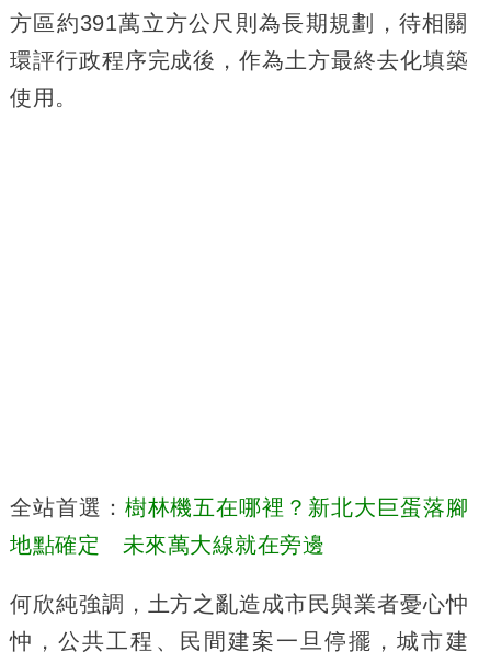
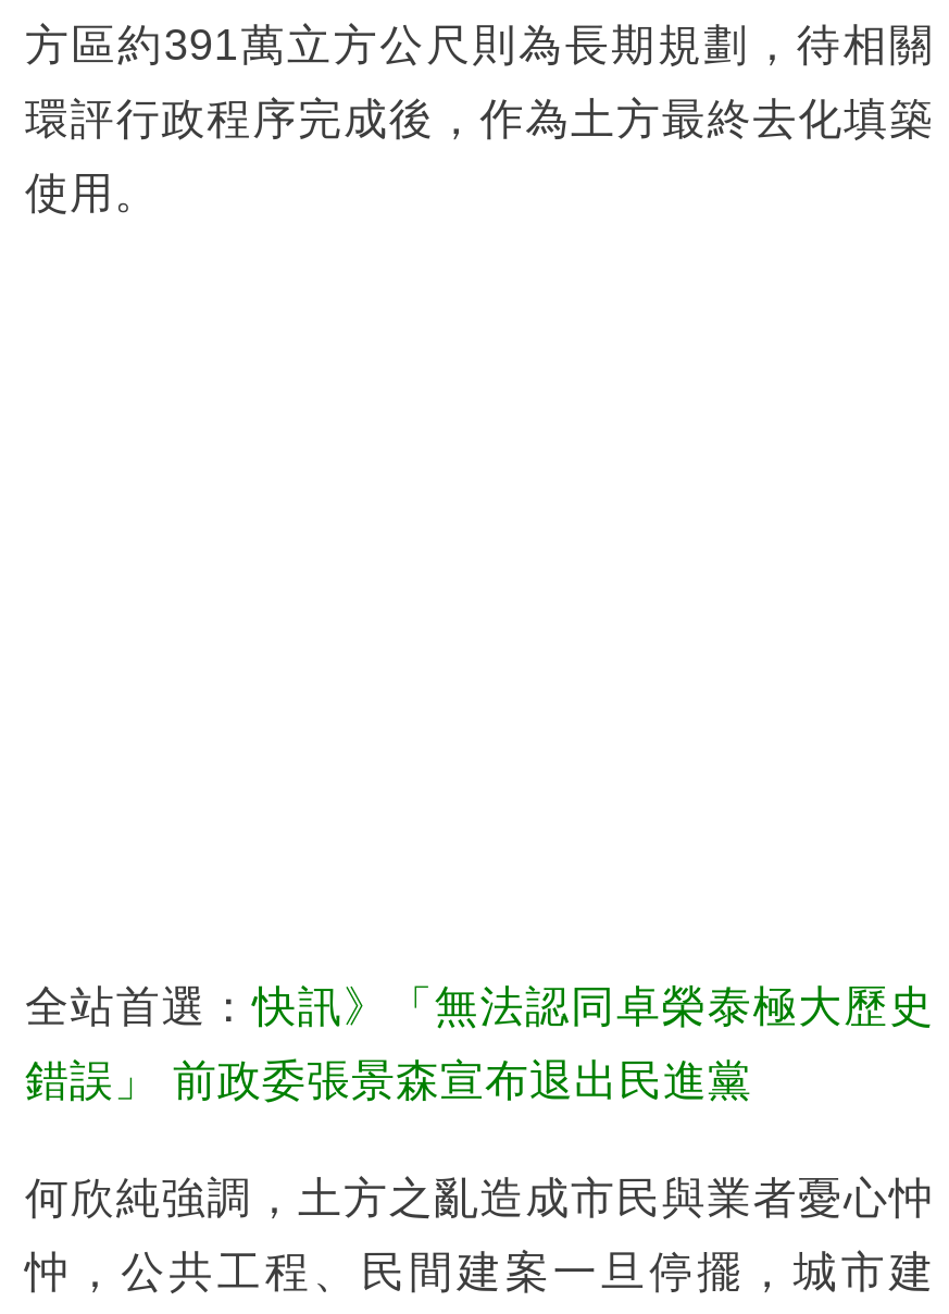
[10,495,468,519] 全站首選：樹林機五在哪裡？新北大巨蛋落腳 -> [25,982,934,1029] 全站首選：快訊》「無法認同卓榮泰極大歷史
[10,532,324,556] 地點確定 未來萬大線就在旁邊 -> [25,1056,752,1103] 錯誤」 前政委張景森宣布退出民進黨

